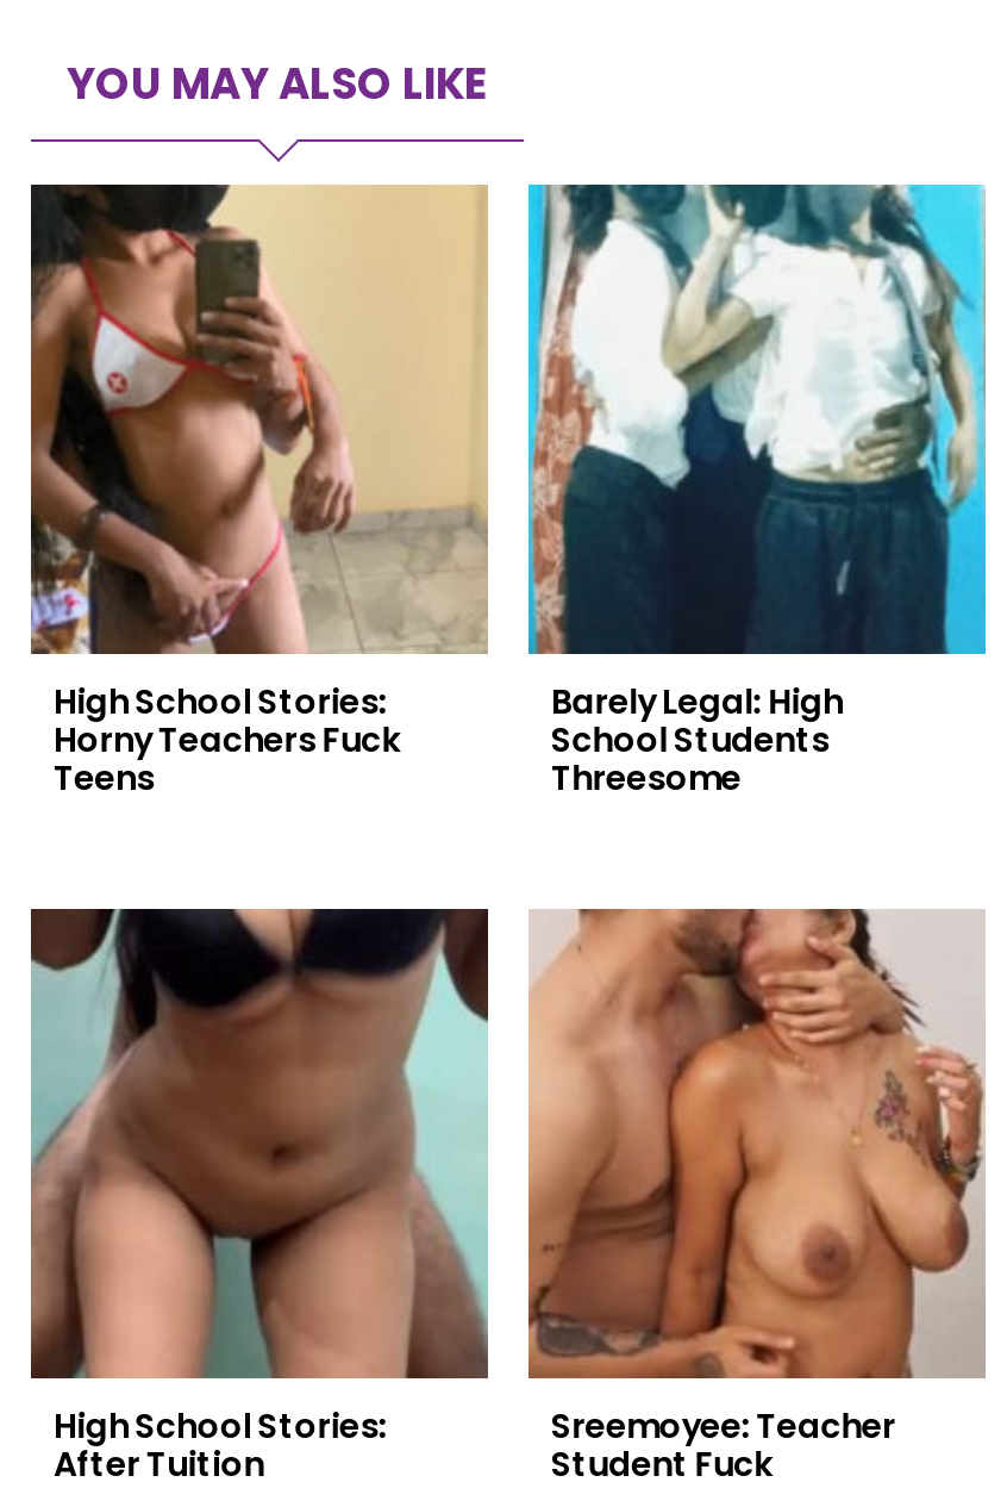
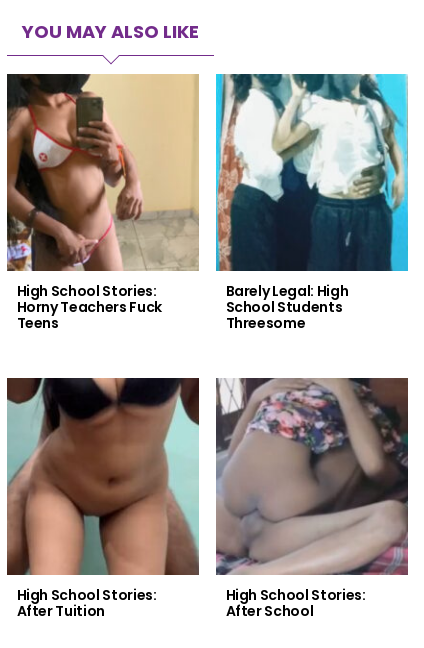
[528,907,986,1487] [image] | Sreemoyee: Teacher | Student Fuck -> [215,377,409,621] [image] | High School Stories: | After School

